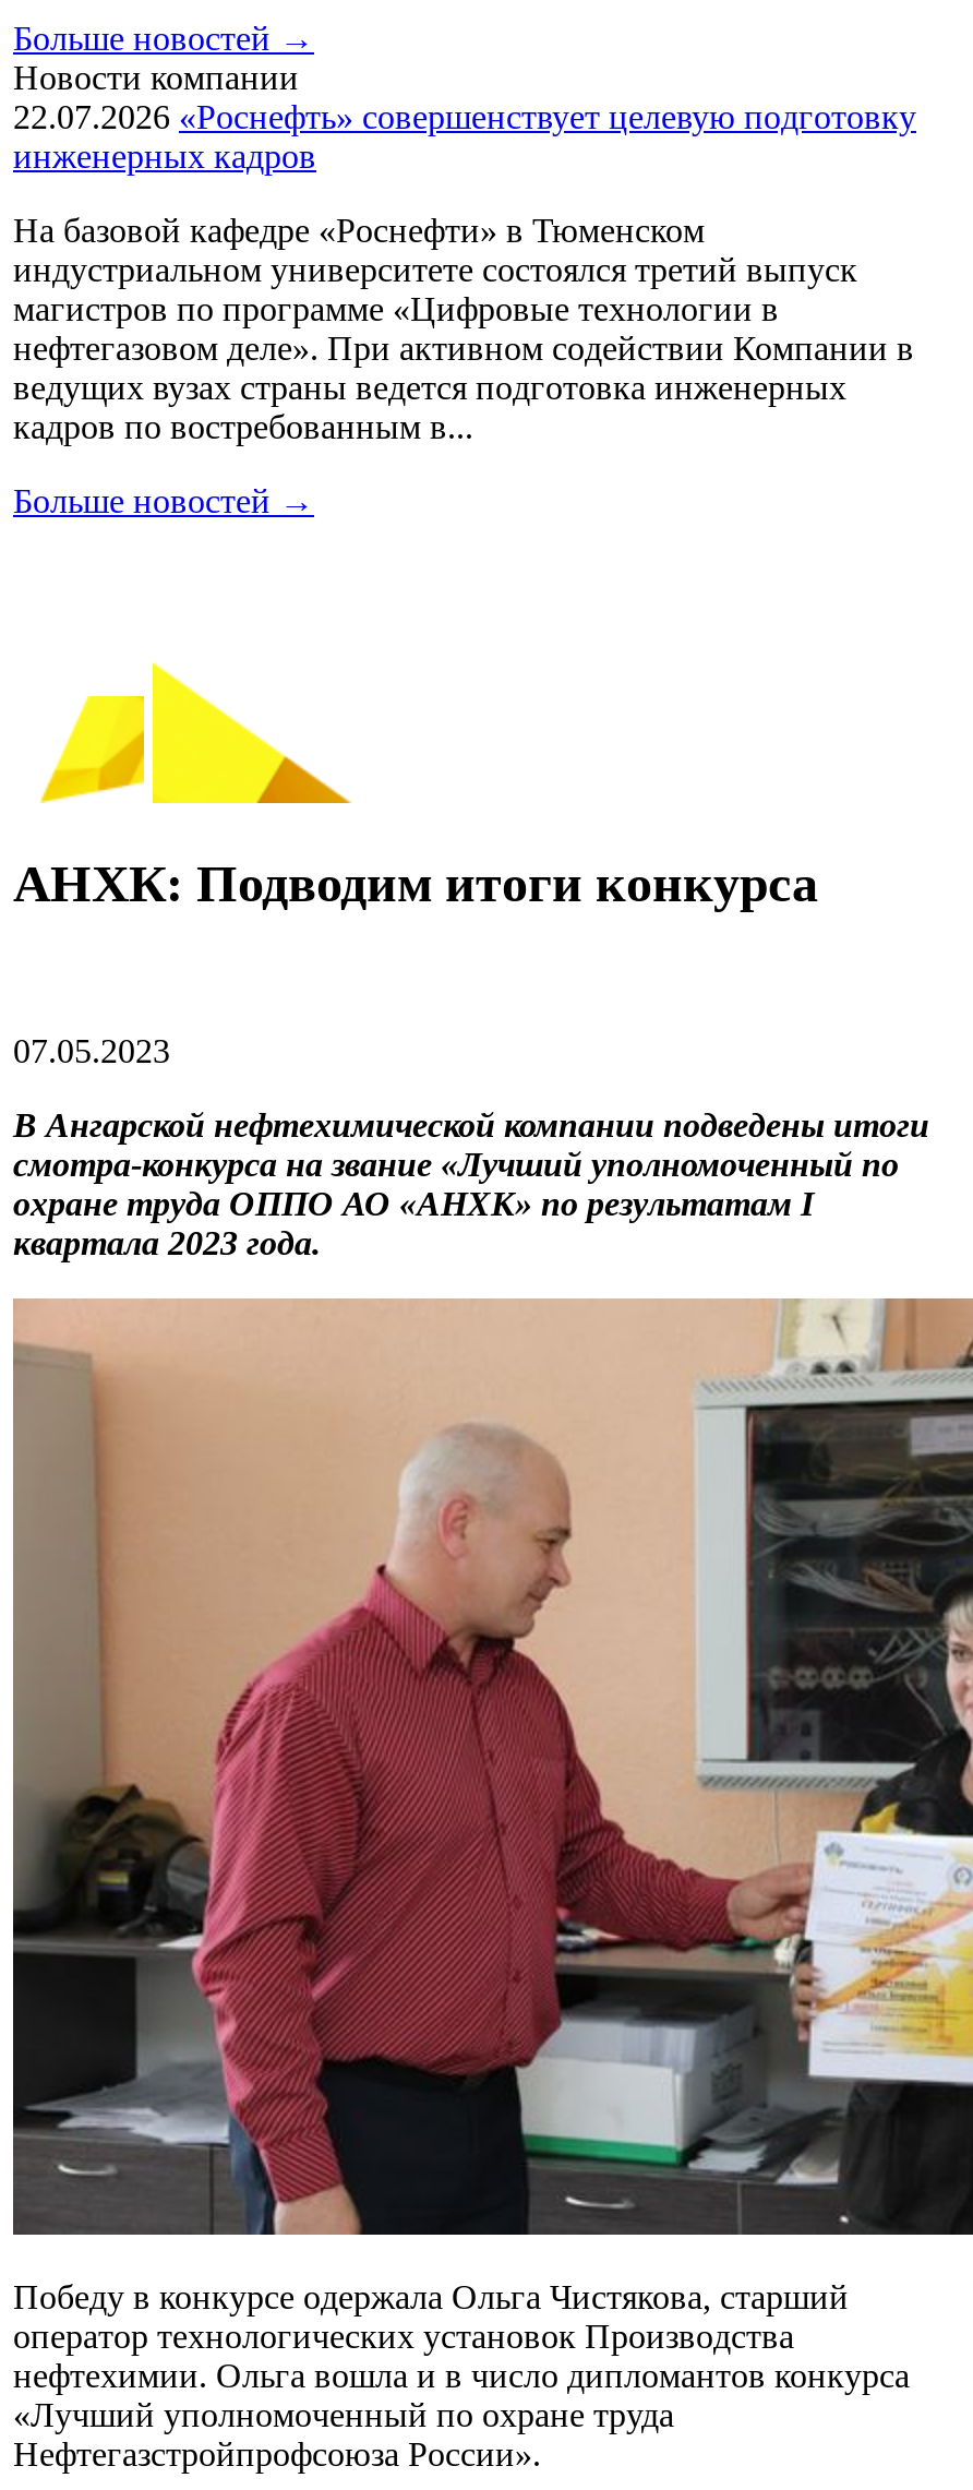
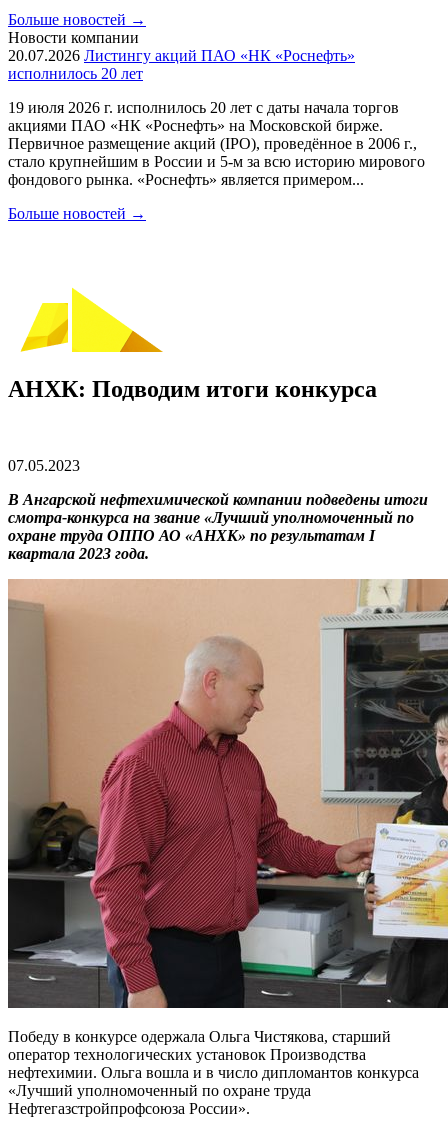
[13,98,916,175] 22.07.2026 «Роснефть» совершенствует целевую подготовку | инженерных кадров -> [8,47,355,82] 20.07.2026 Листингу акций ПАО «НК «Роснефть» | исполнилось 20 лет
[13,212,914,445] На базовой кафедре «Роснефти» в Тюменском | индустриальном университете состоялся третий выпуск | магистров по программе «Цифровые технологии в | нефтегазовом деле». При активном содействии Компании в | ведущих вузах страны ведется подготовка инженерных | кадров по востребованным в... -> [8,99,425,188] 19 июля 2026 г. исполнилось 20 лет с даты начала торгов | акциями ПАО «НК «Роснефть» на Московской бирже. | Первичное размещение акций (IPO), проведённое в 2006 г., | стало крупнейшим в России и 5-м за всю историю мирового | фондового рынка. «Роснефть» является примером...

